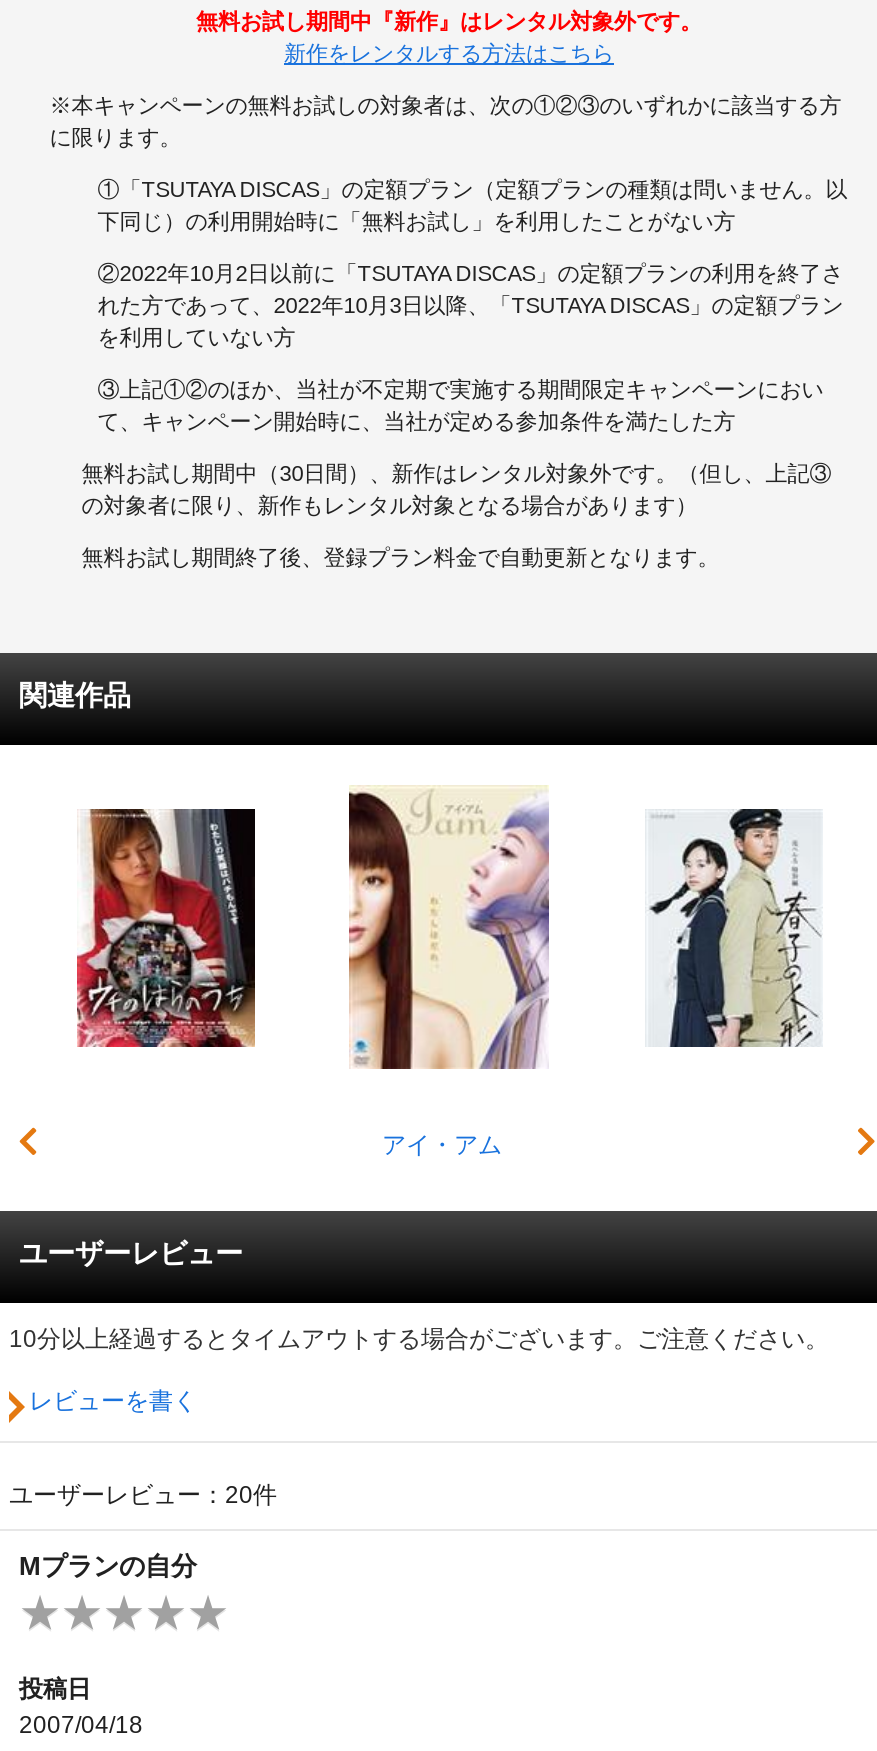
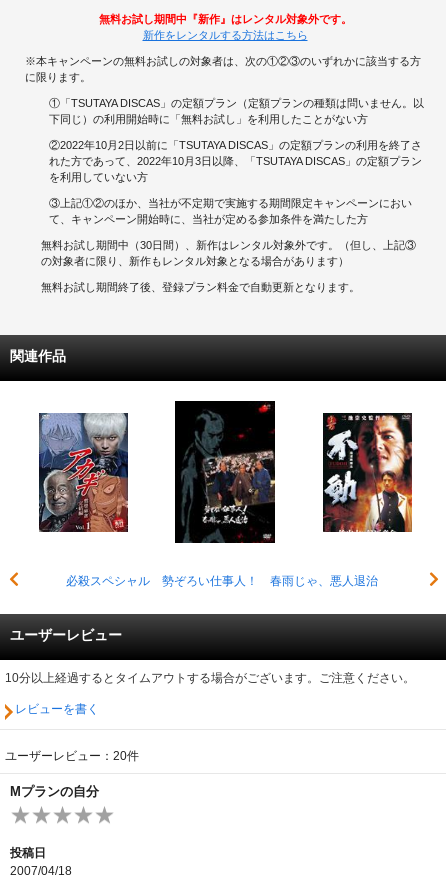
[347,785,551,1159] [image] | アイ・アム -> [65,400,377,588] [image] | 必殺スペシャル 勢ぞろい仕事人！ 春雨じゃ、悪人退治
[75,807,257,1049] [image] -> [38,412,129,533] [image]
[645,809,823,1049] [image] -> [322,412,413,533] [image]

